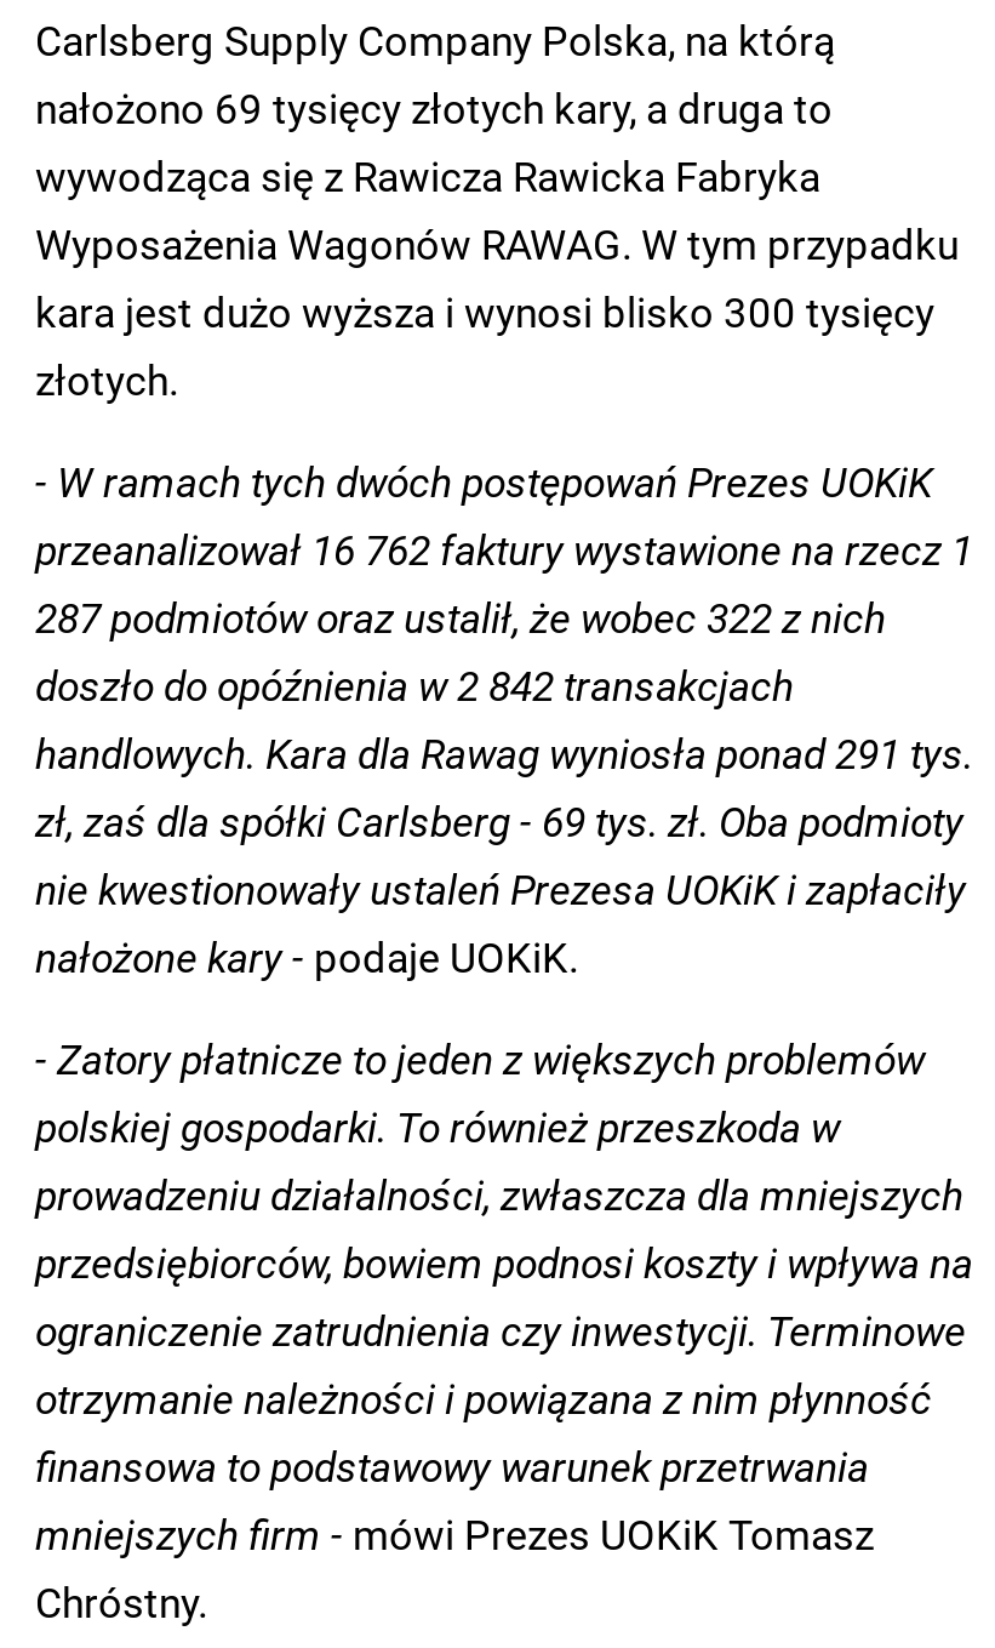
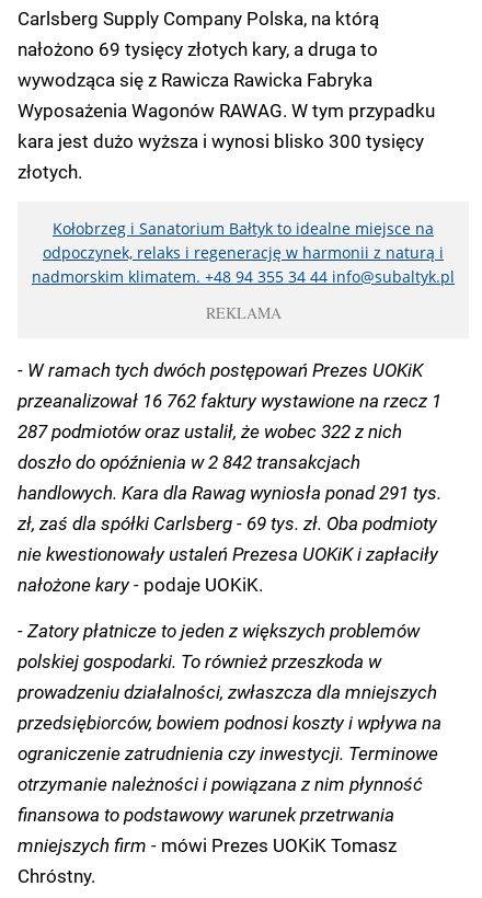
none -> [32,218,455,323] Kołobrzeg i Sanatorium Bałtyk to idealne miejsce na | odpoczynek, relaks i regenerację w harmonii z naturą i | nadmorskim klimatem. +48 94 355 34 44 info@subaltyk.pl | REKLAMA

